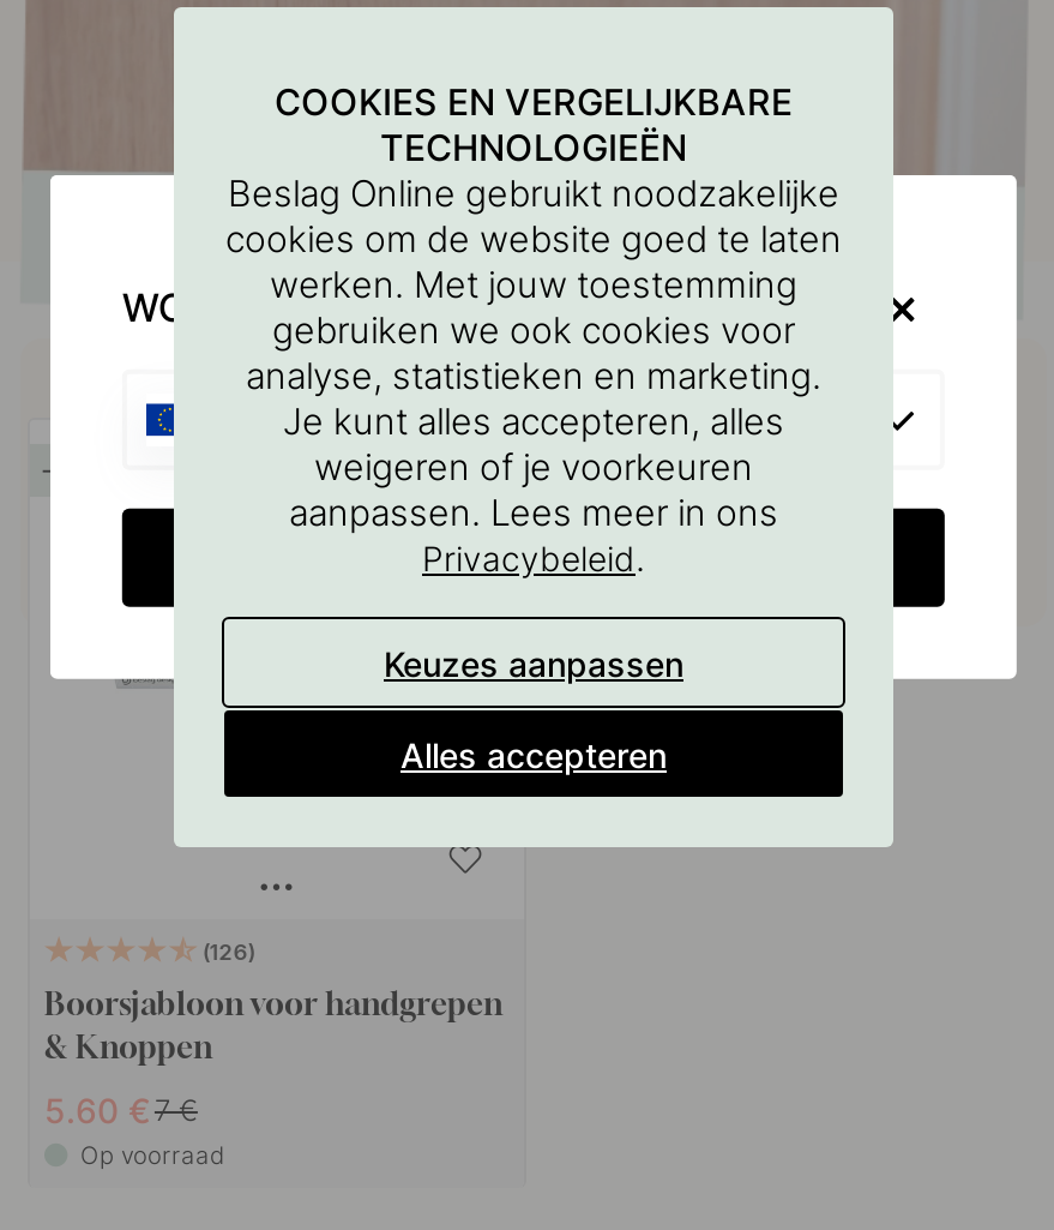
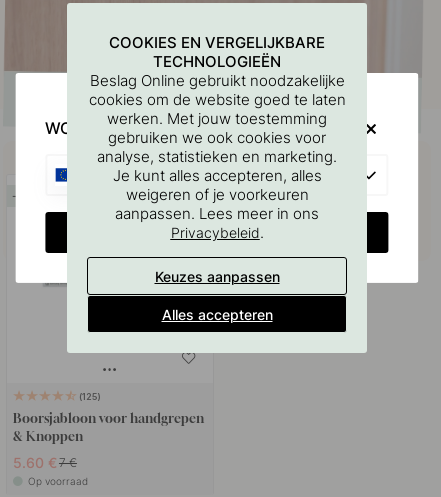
[209,939,248,965] 126 -> [82,391,97,402] 125

